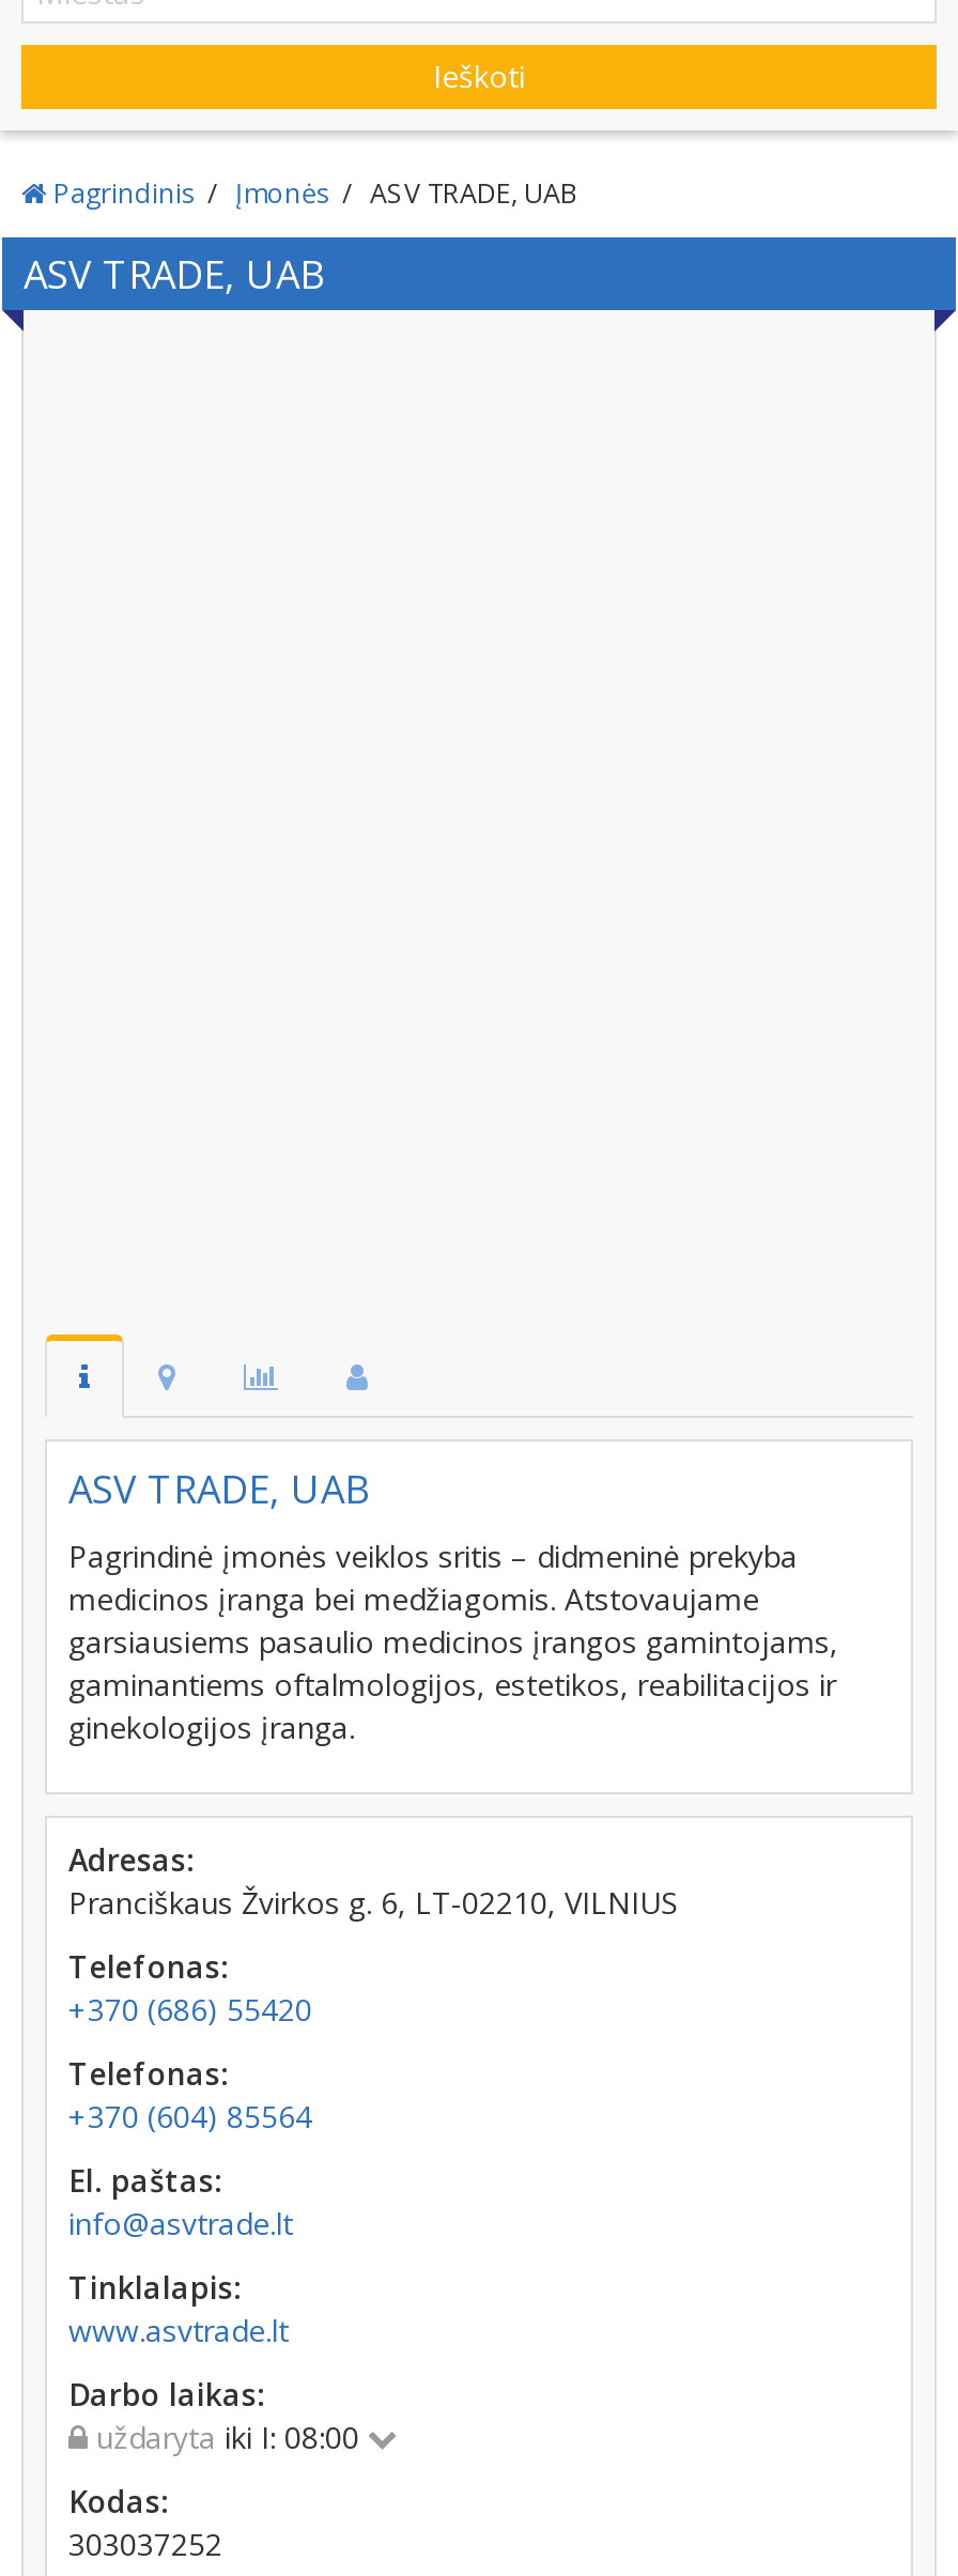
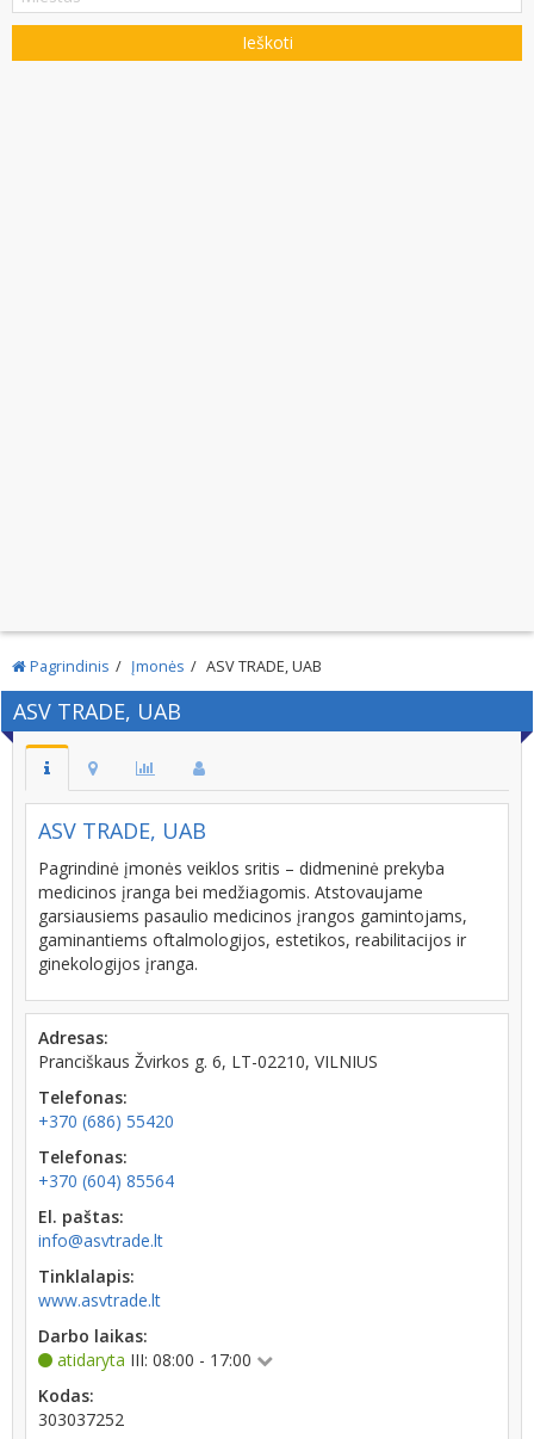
moved [24,175,577,299] -> [13,656,322,725]: Pagrindinis | Įmonės | ASV TRADE, UAB | ASV TRADE, UAB
[88,2417,368,2457] uždaryta iki I: 08:00 -> [52,1348,256,1371] atidaryta III: 08:00 - 17:00

